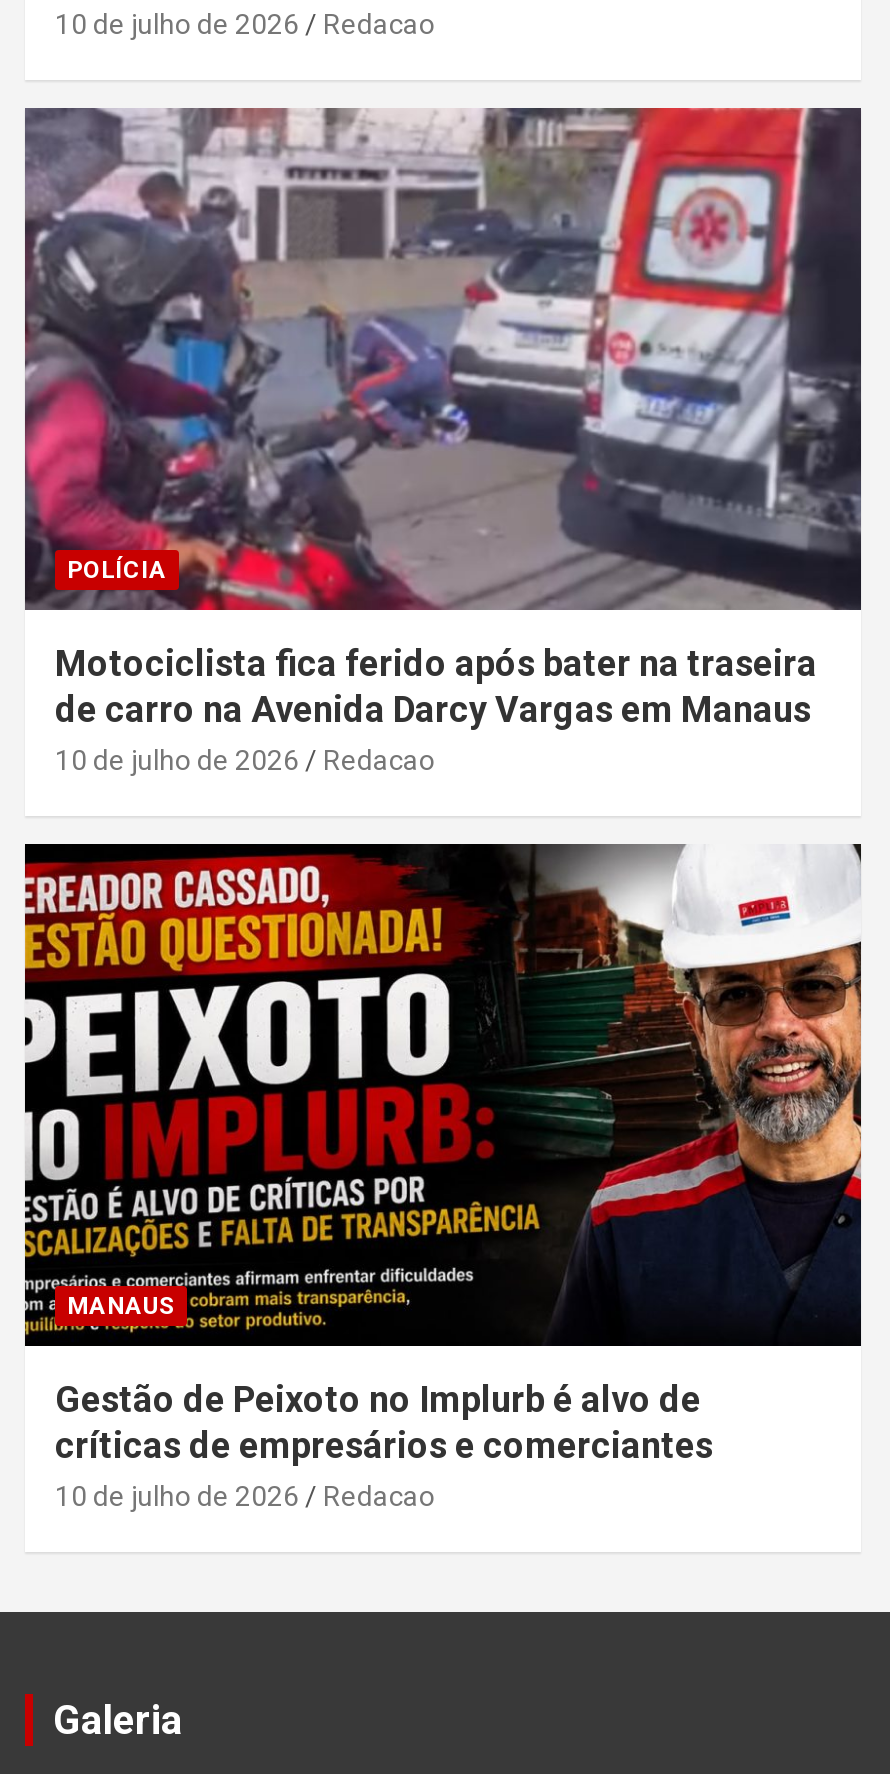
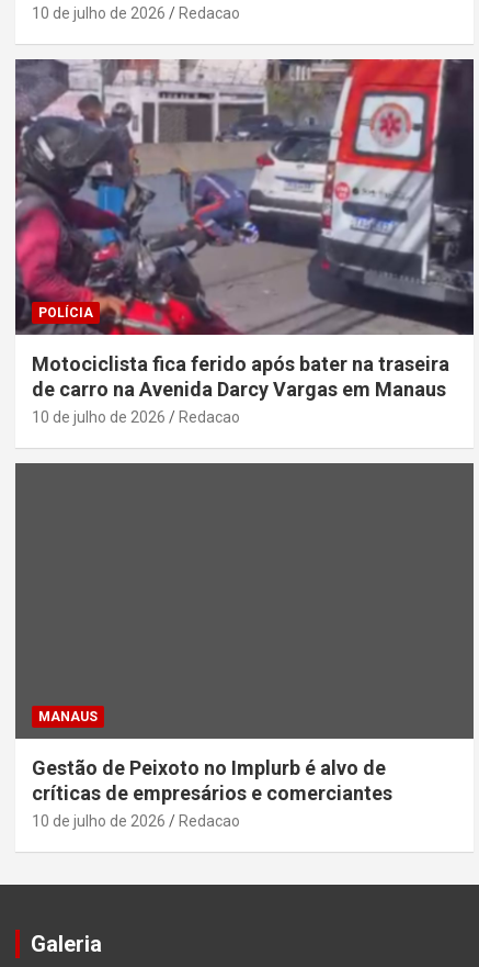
[23,844,863,1344] [image] -> none

